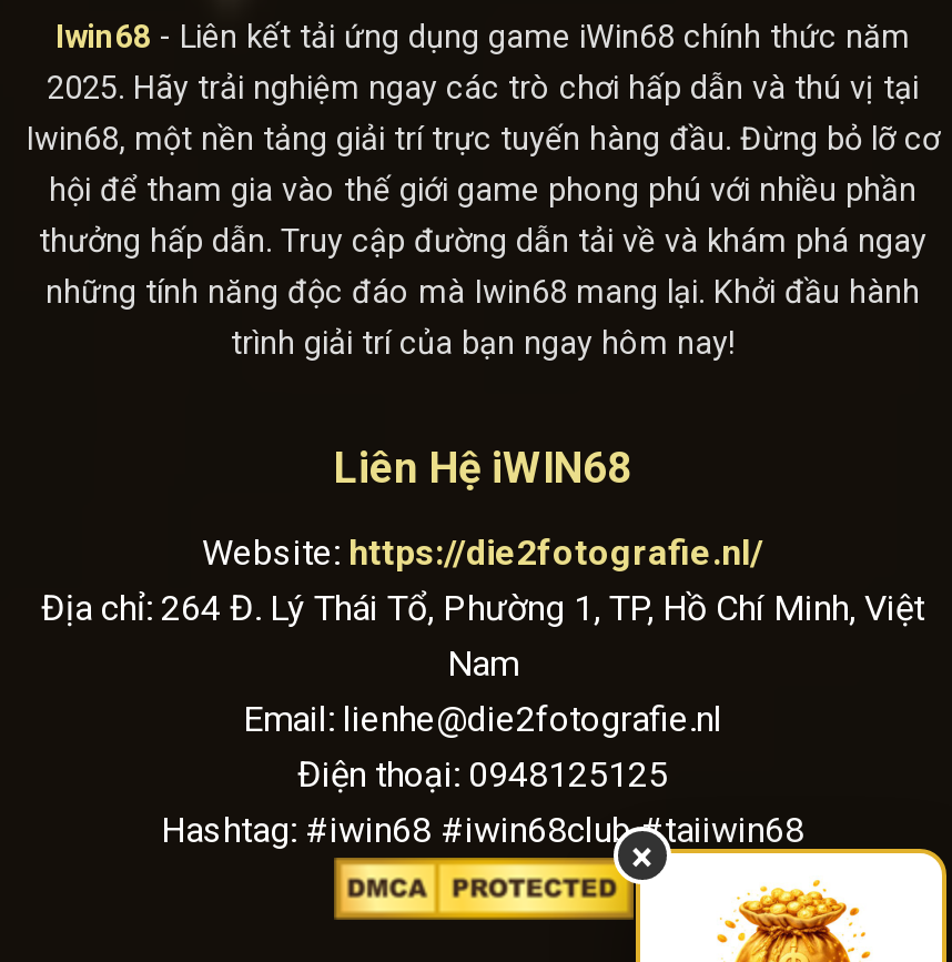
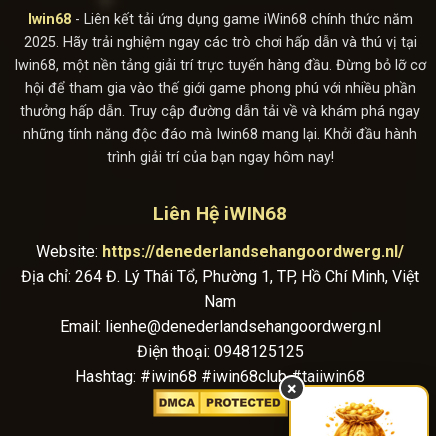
[202,531,763,573] Website: https://die2fotografie.nl/ -> [36,242,404,261] Website: https://denederlandsehangoordwerg.nl/
[243,698,722,740] Email: lienhe@die2fotografie.nl -> [59,317,380,336] Email: lienhe@denederlandsehangoordwerg.nl

